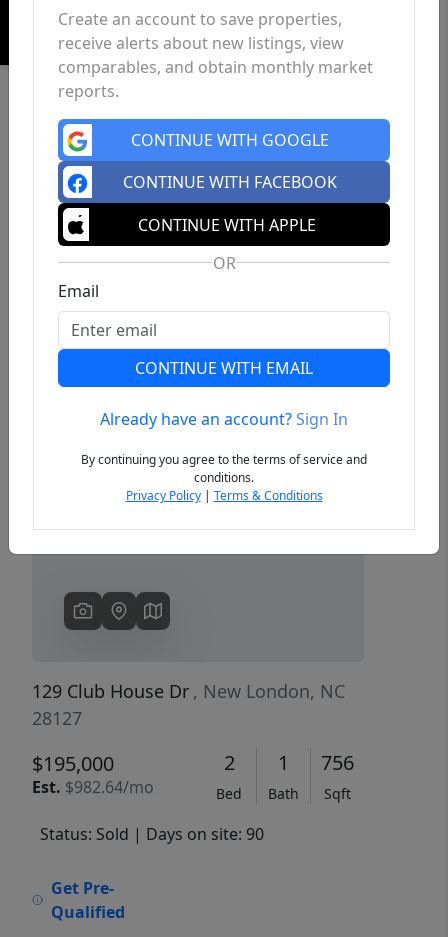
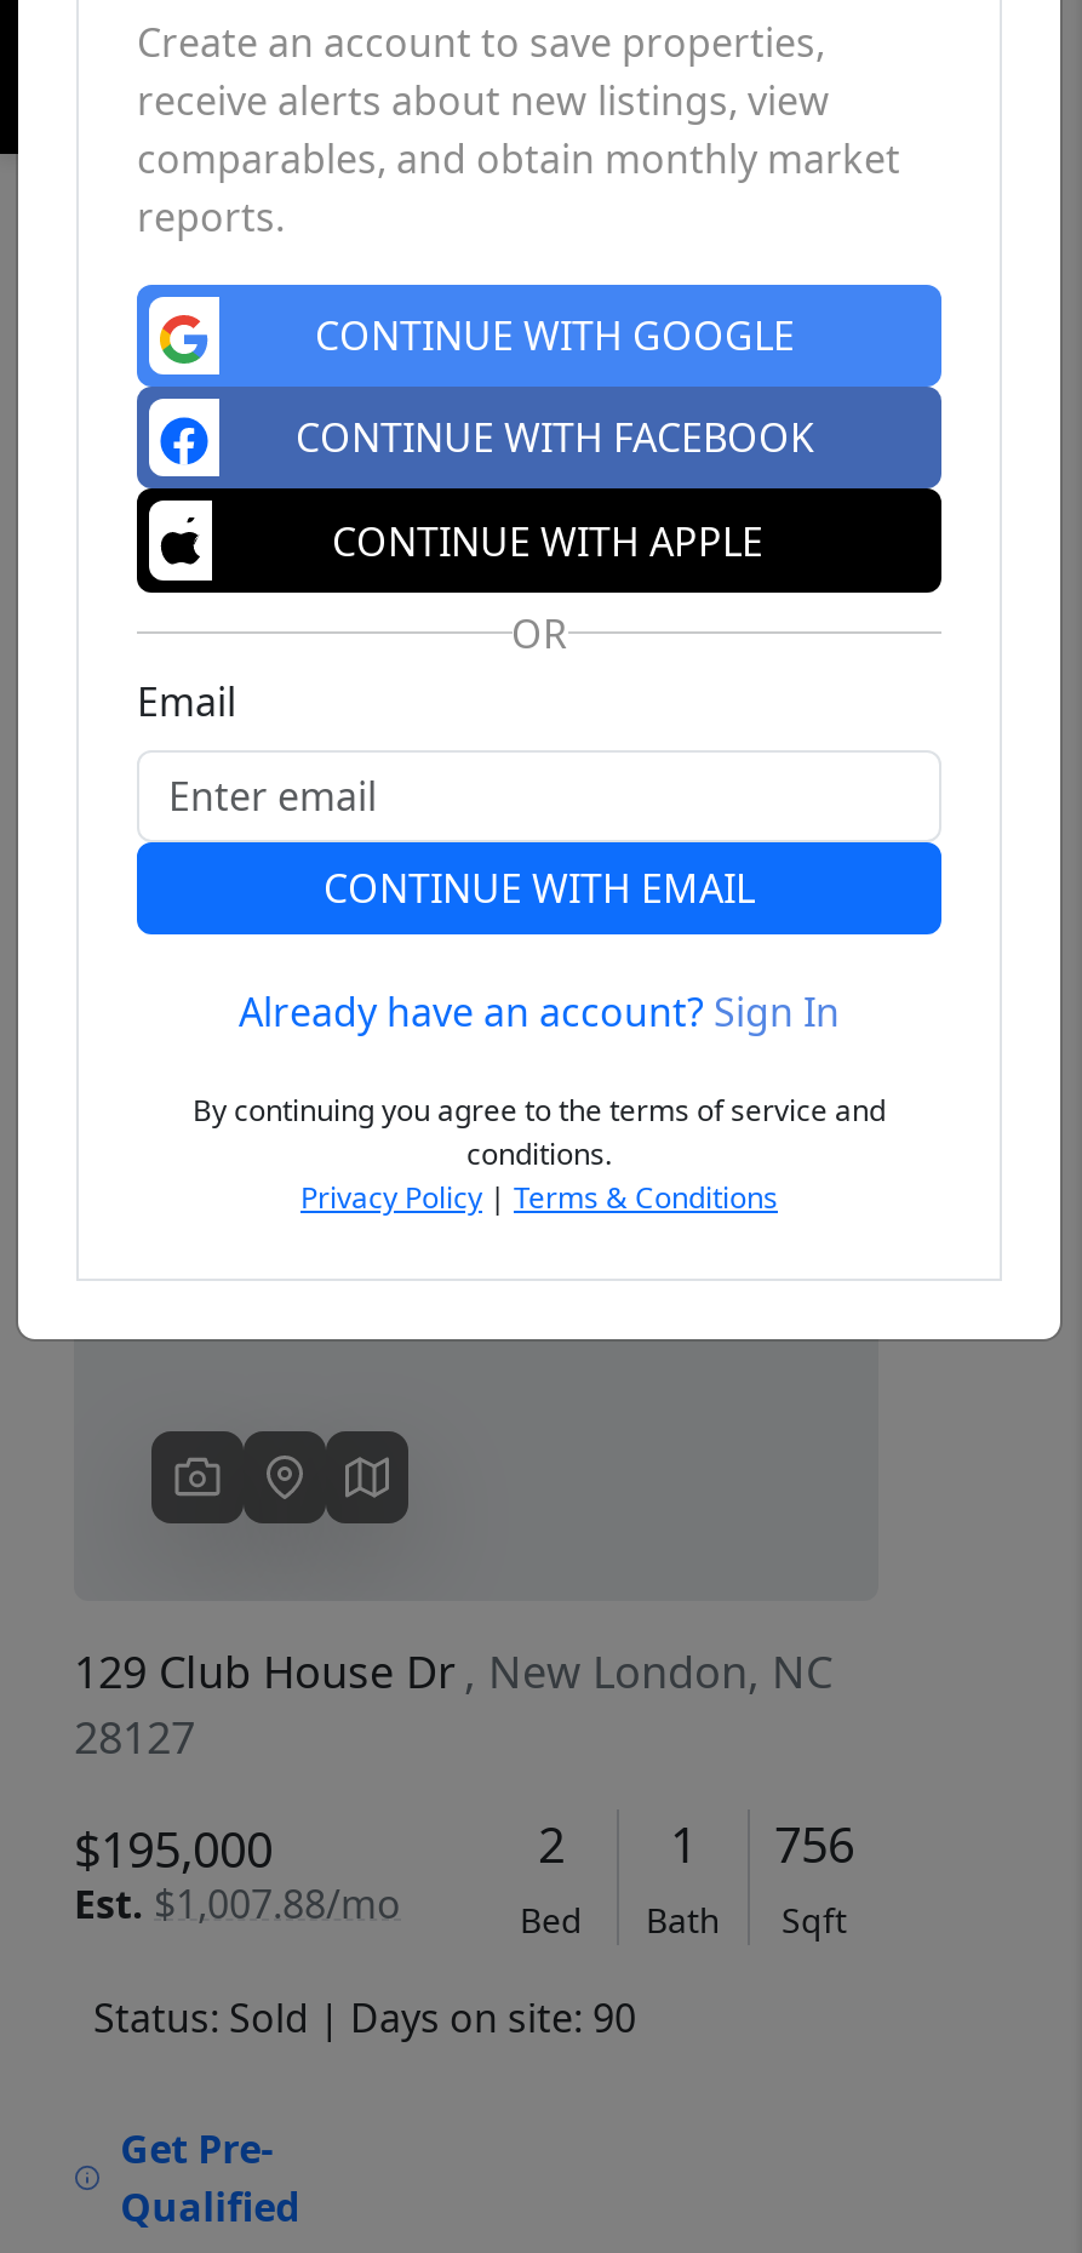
[32,776,154,798] Est. $982.64/mo -> [74,1878,401,1931] Est. $1,007.88/mo

